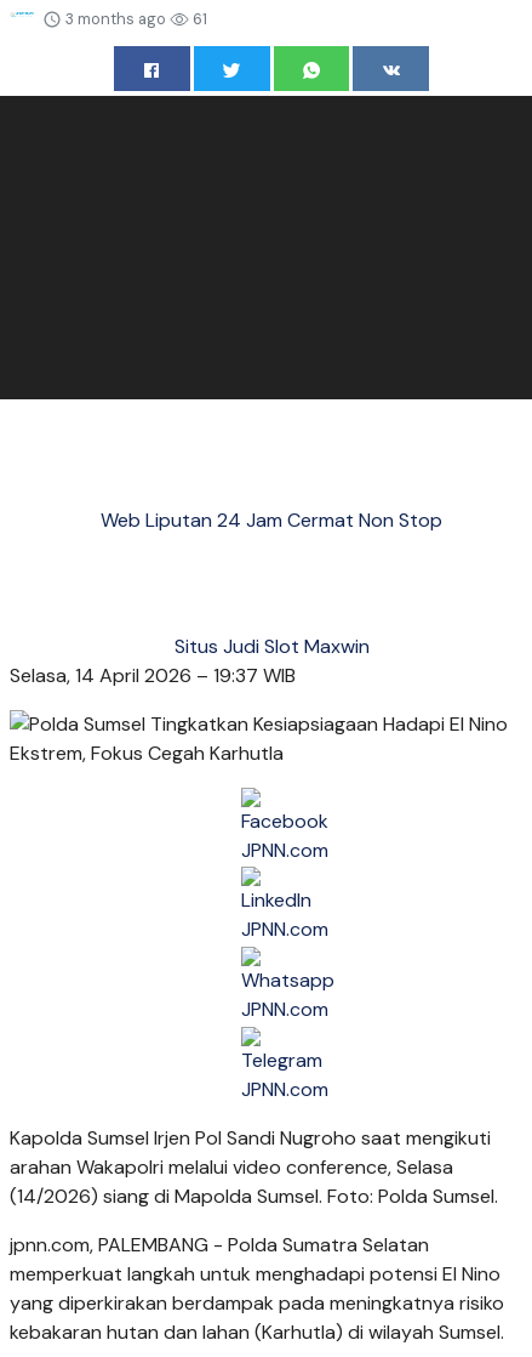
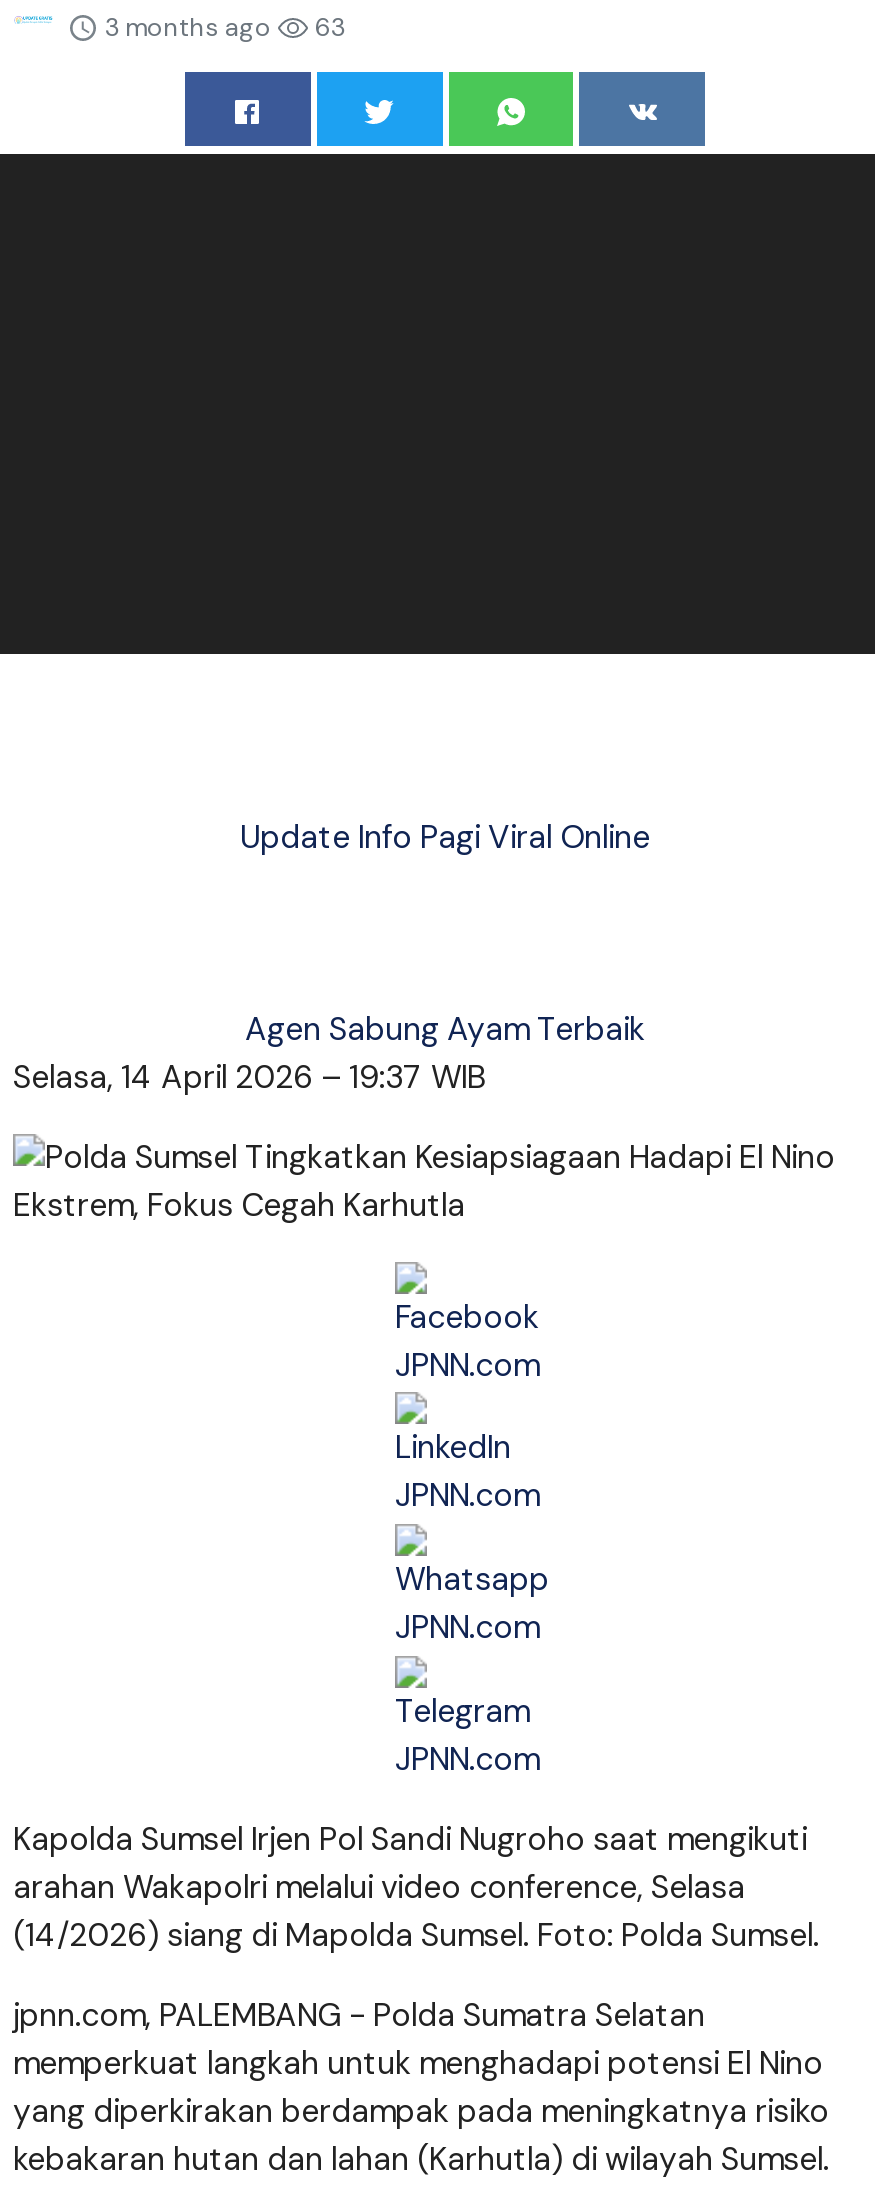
[62,8,207,29] 3 months ago 61 -> [99,9,345,43] 3 months ago 63
[101,507,442,533] Web Liputan 24 Jam Cermat Non Stop -> [240,816,650,858] Update Info Pagi Viral Online
[174,633,369,659] Situs Judi Slot Maxwin -> [245,1007,645,1049] Agen Sabung Ayam Terbaik

